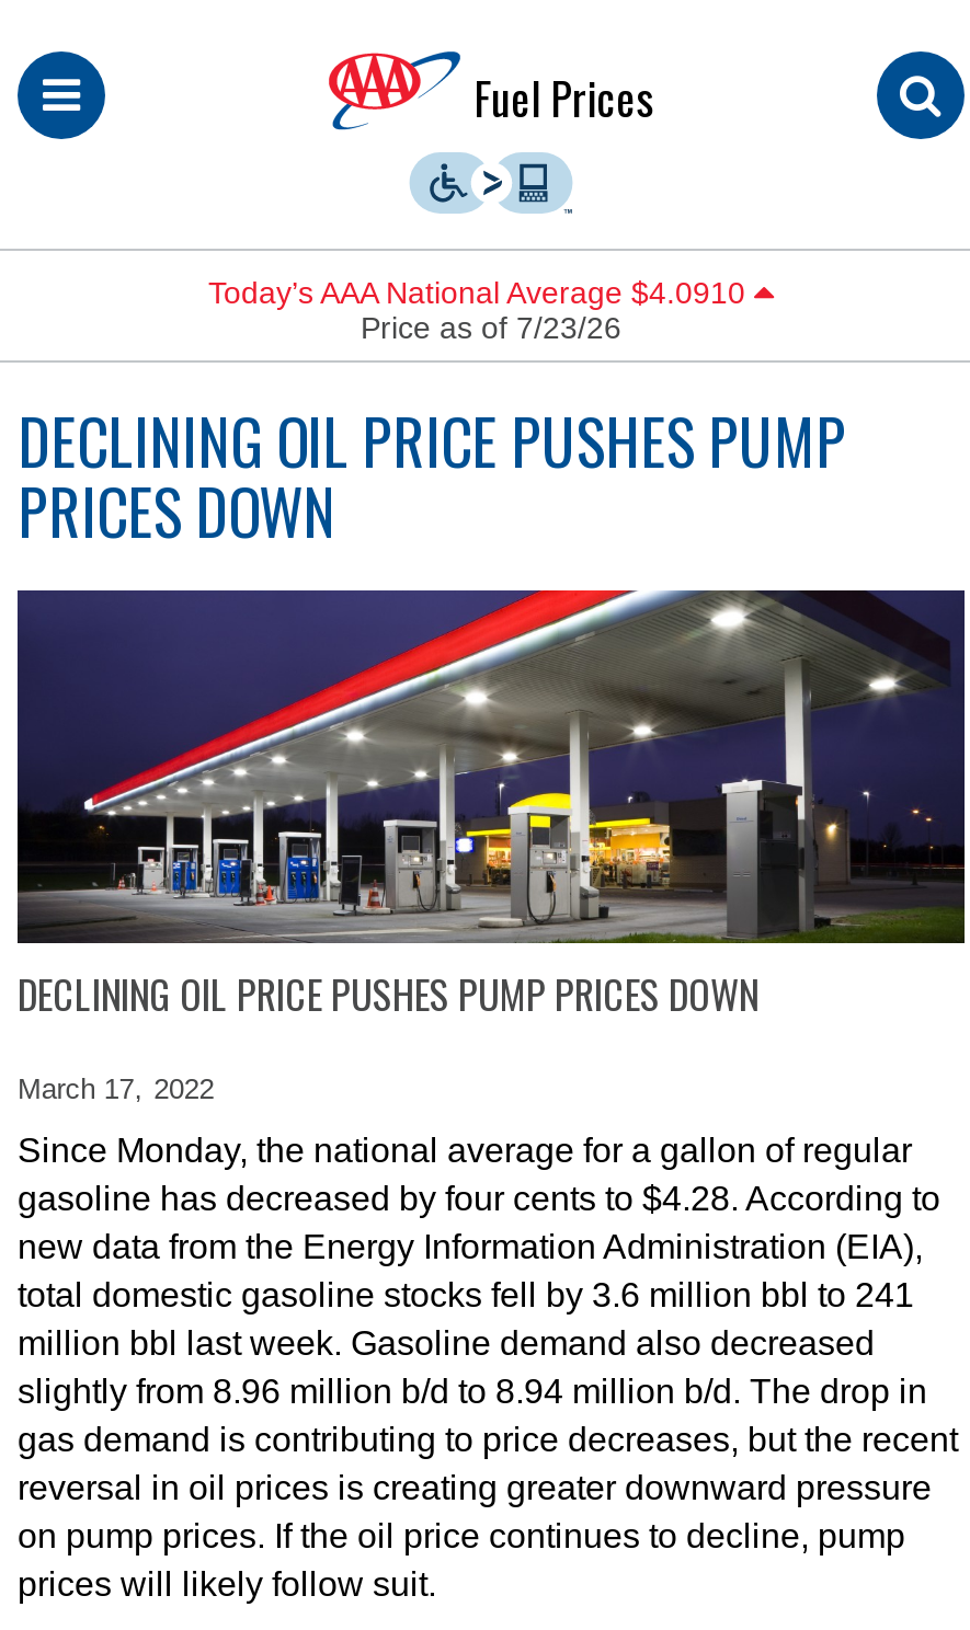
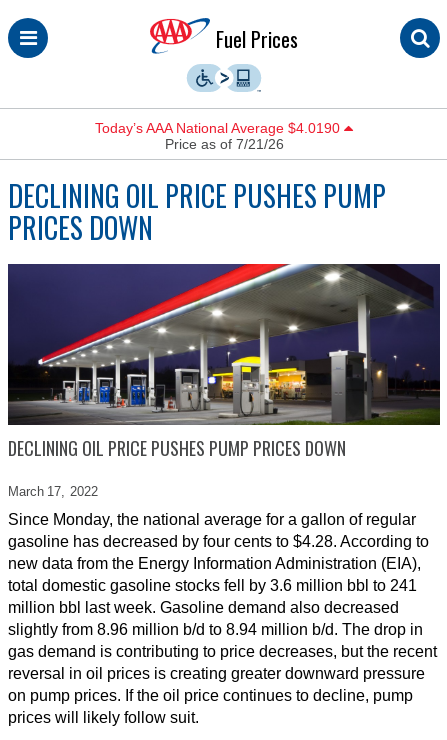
[208,275,754,310] Today’s AAA National Average $4.0910 -> [95,120,344,136] Today’s AAA National Average $4.0190
[361,310,621,345] Price as of 7/23/26 -> [164,136,283,152] Price as of 7/21/26

